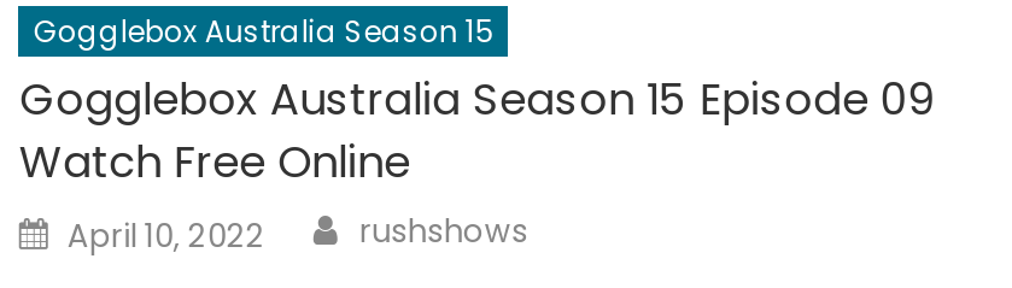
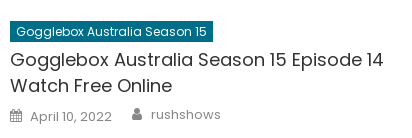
[19,68,933,128] Gogglebox Australia Season 15 Episode 09 -> [10,47,384,72] Gogglebox Australia Season 15 Episode 14

